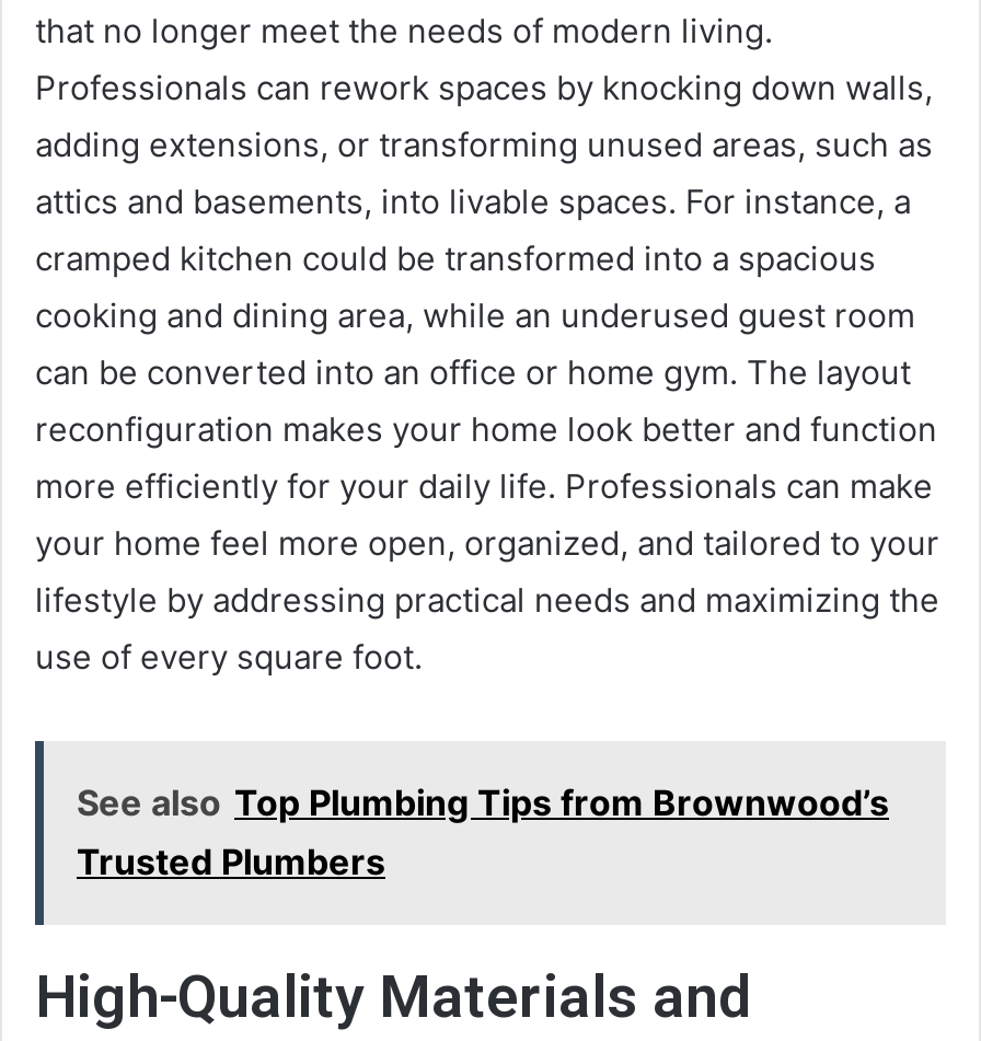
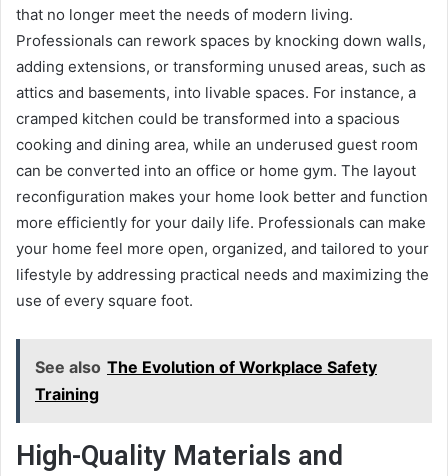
[77,780,889,883] See also Top Plumbing Tips from Brownwood’s | Trusted Plumbers -> [35,357,377,404] See also The Evolution of Workplace Safety | Training

